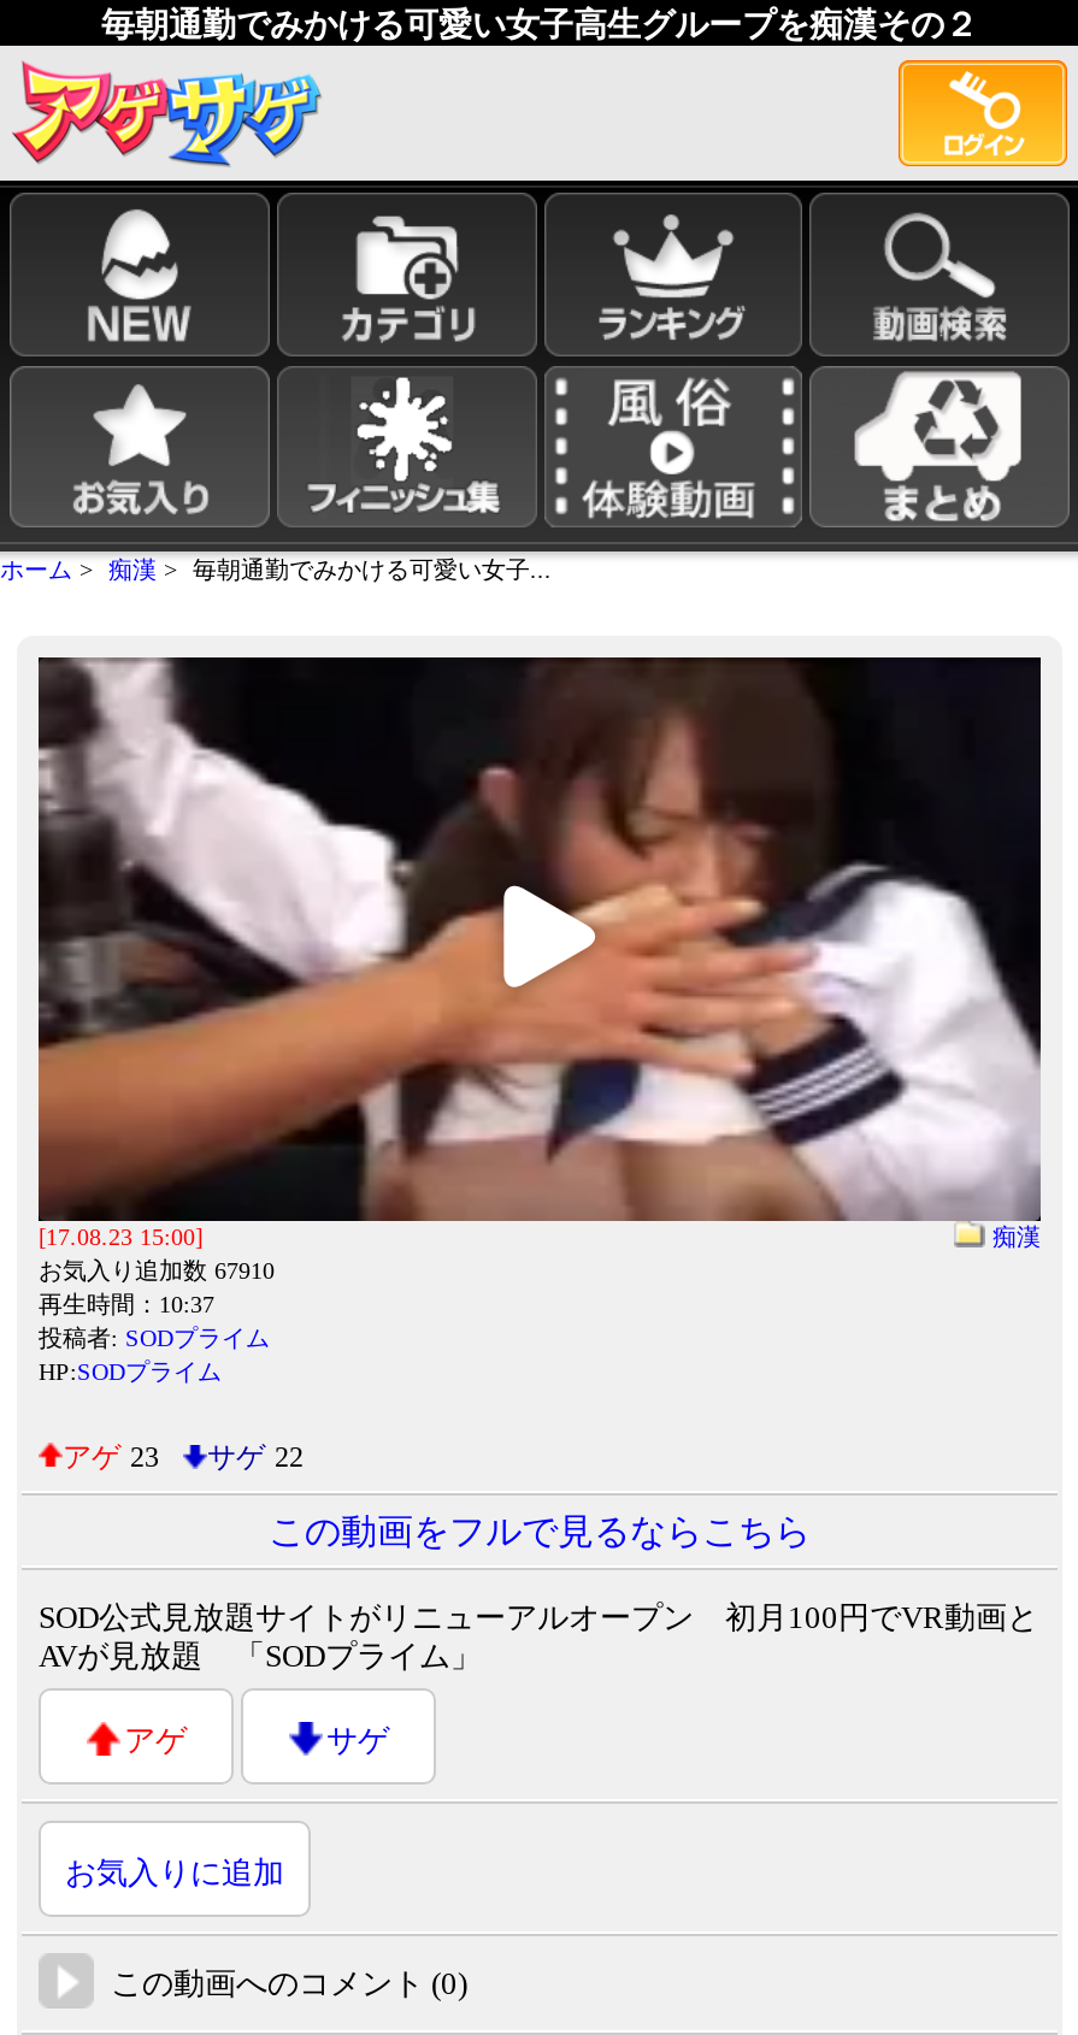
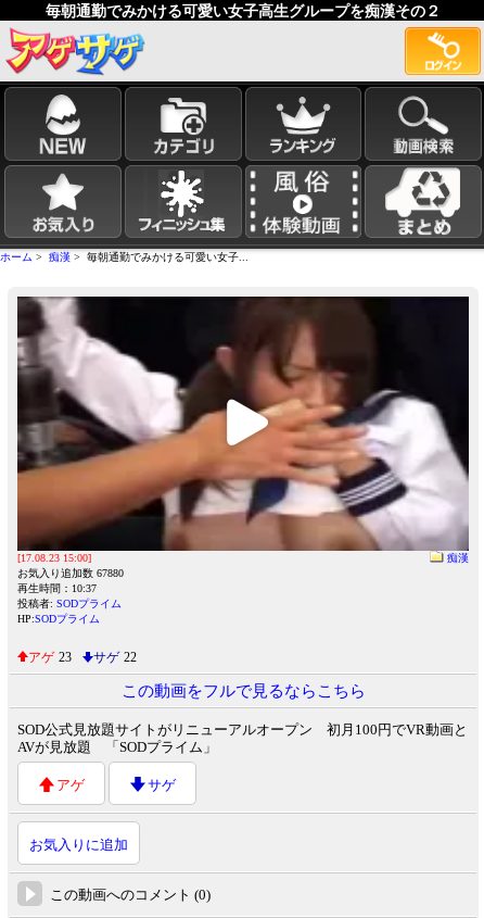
[39,1256,275,1282] お気入り追加数 67910 -> [17,567,124,579] お気入り追加数 67880

